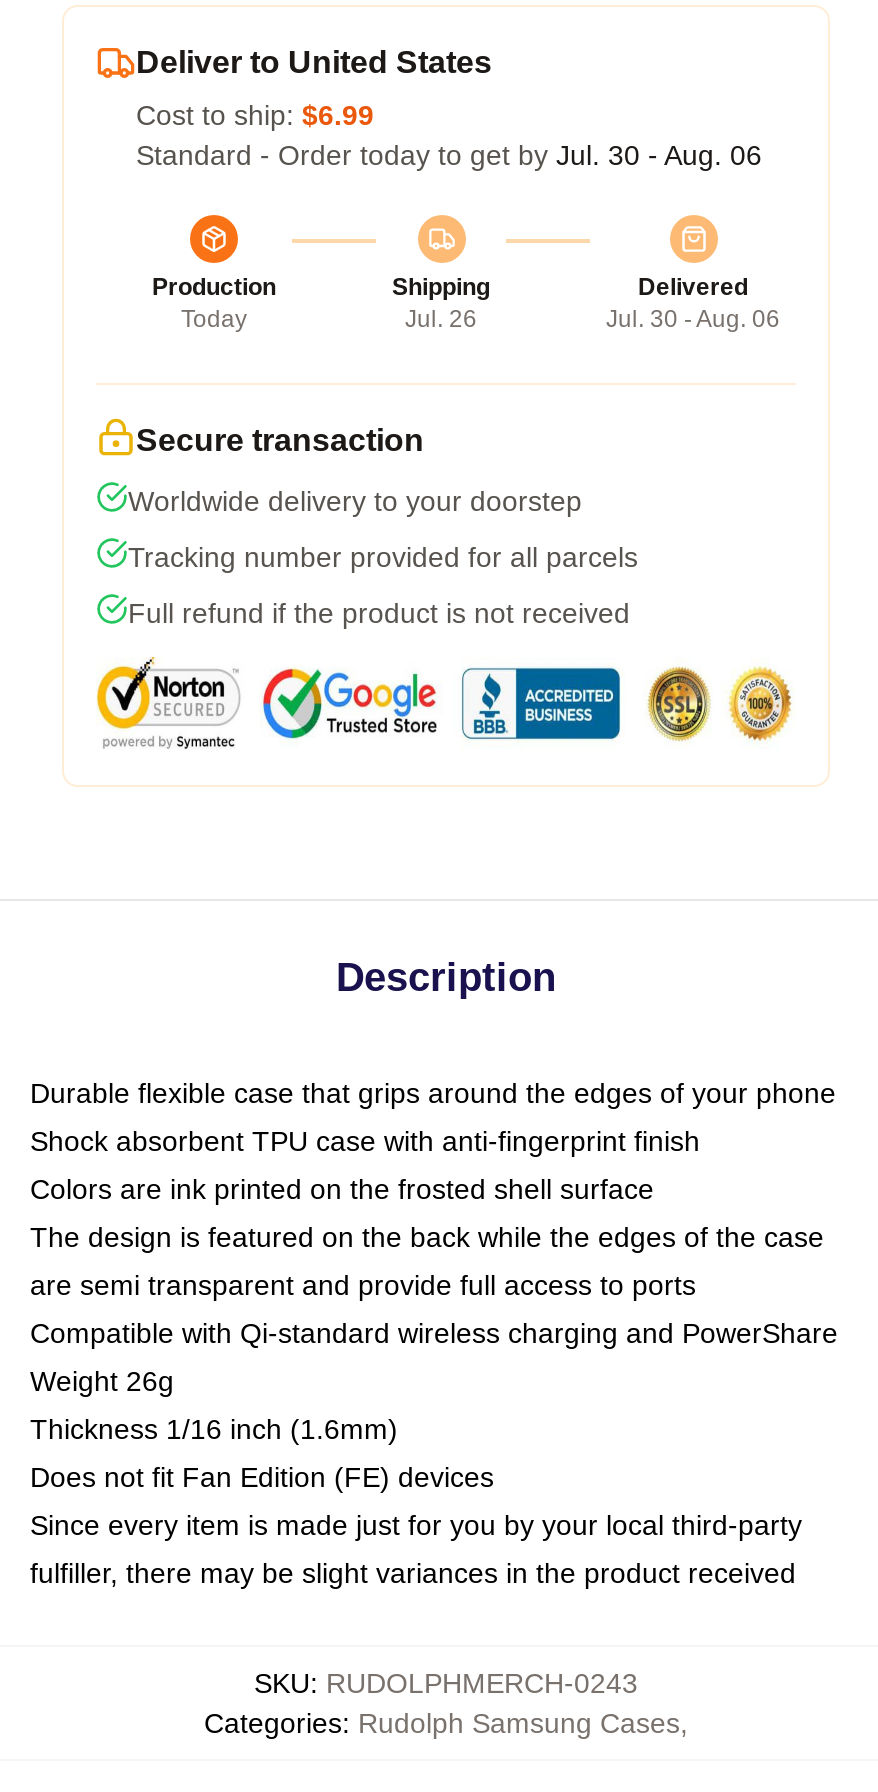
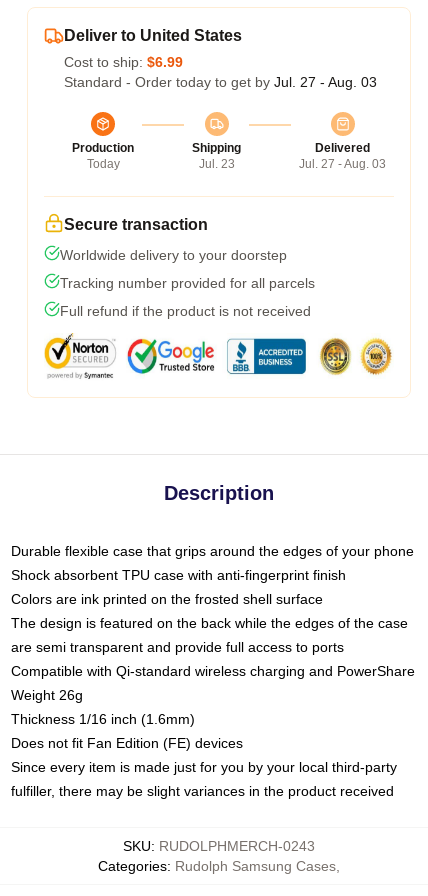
[136,138,762,170] Standard - Order today to get by Jul. 30 - Aug. 06 -> [64,74,377,90] Standard - Order today to get by Jul. 27 - Aug. 03
[405,304,477,332] Jul. 26 -> [198,157,234,171] Jul. 23
[606,304,780,332] Jul. 30 - Aug. 06 -> [299,157,386,171] Jul. 27 - Aug. 03

